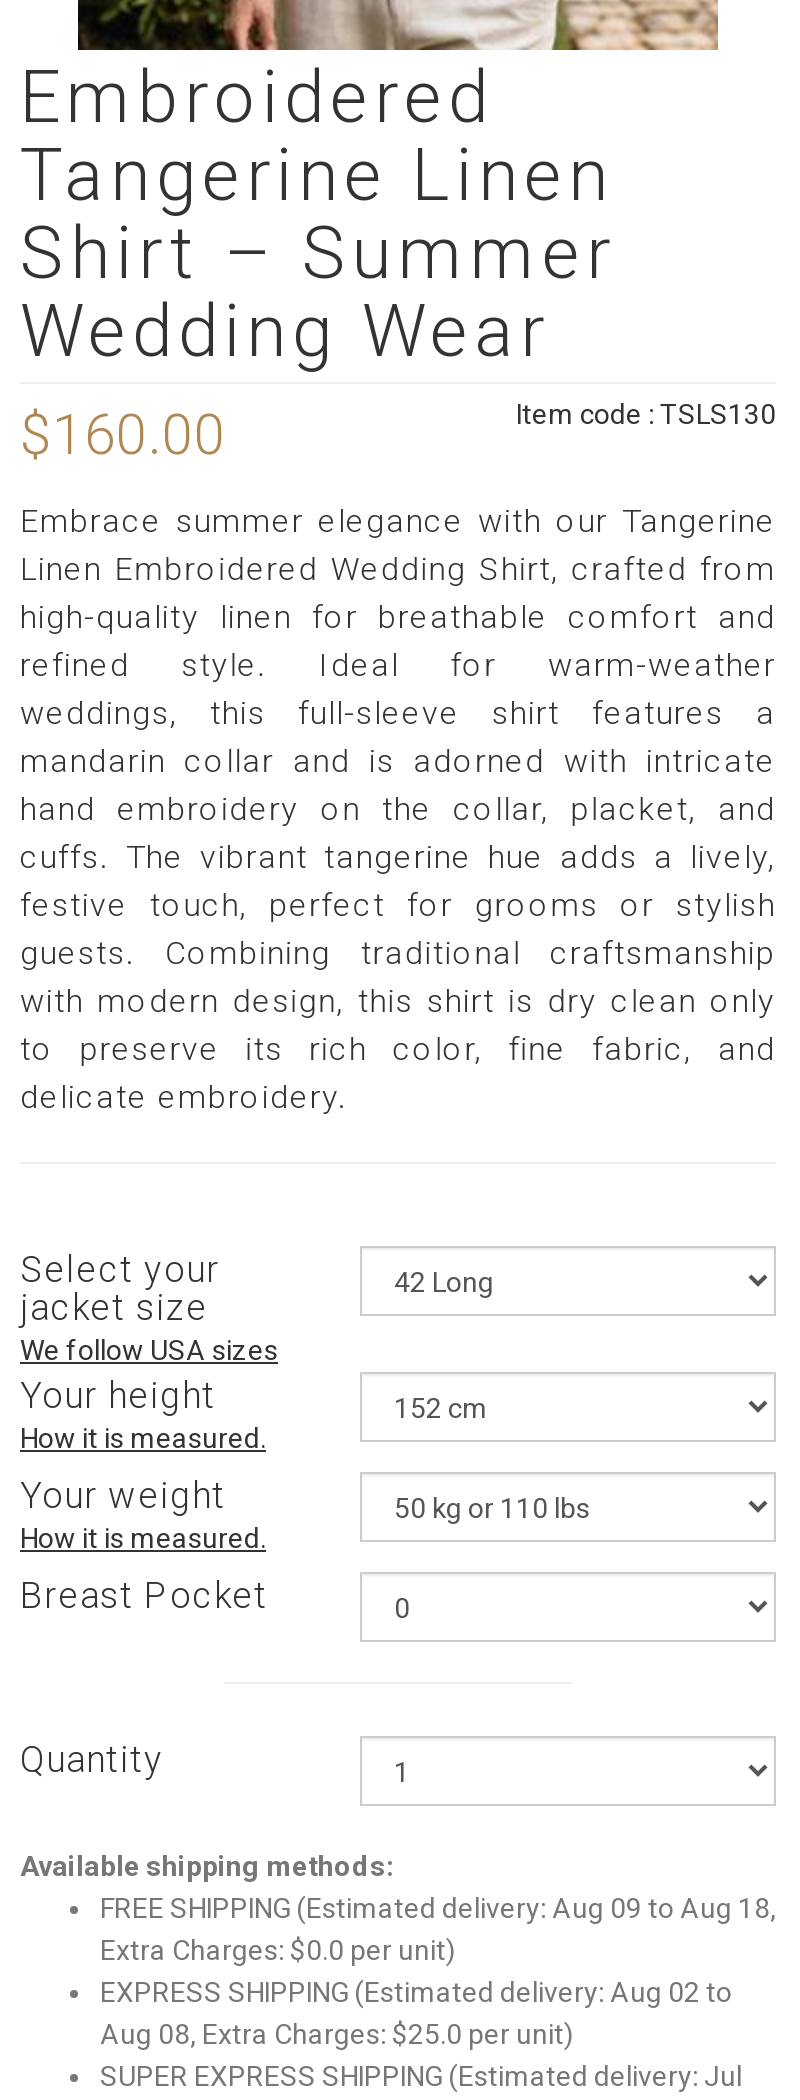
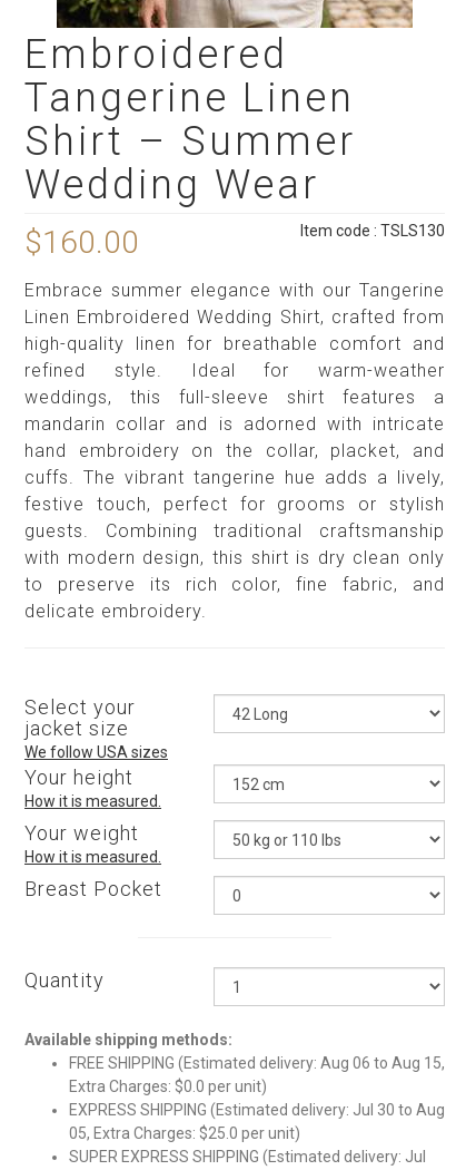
[100,1892,776,1924] FREE SHIPPING (Estimated delivery: Aug 09 to Aug 18, -> [69,1054,445,1072] FREE SHIPPING (Estimated delivery: Aug 06 to Aug 15,
[100,1976,732,2050] EXPRESS SHIPPING (Estimated delivery: Aug 02 to | Aug 08, Extra Charges: $25.0 per unit) -> [69,1101,445,1142] EXPRESS SHIPPING (Estimated delivery: Jul 30 to Aug | 05, Extra Charges: $25.0 per unit)

